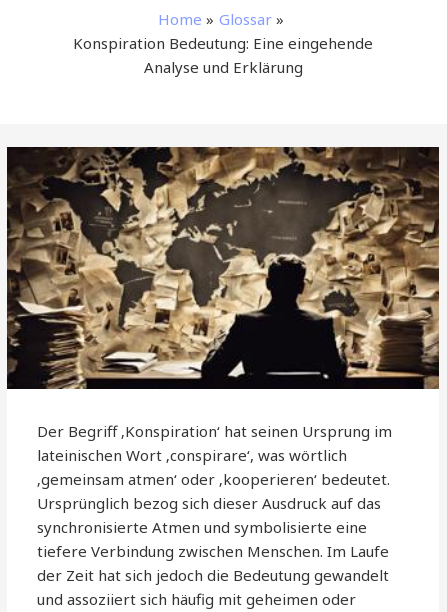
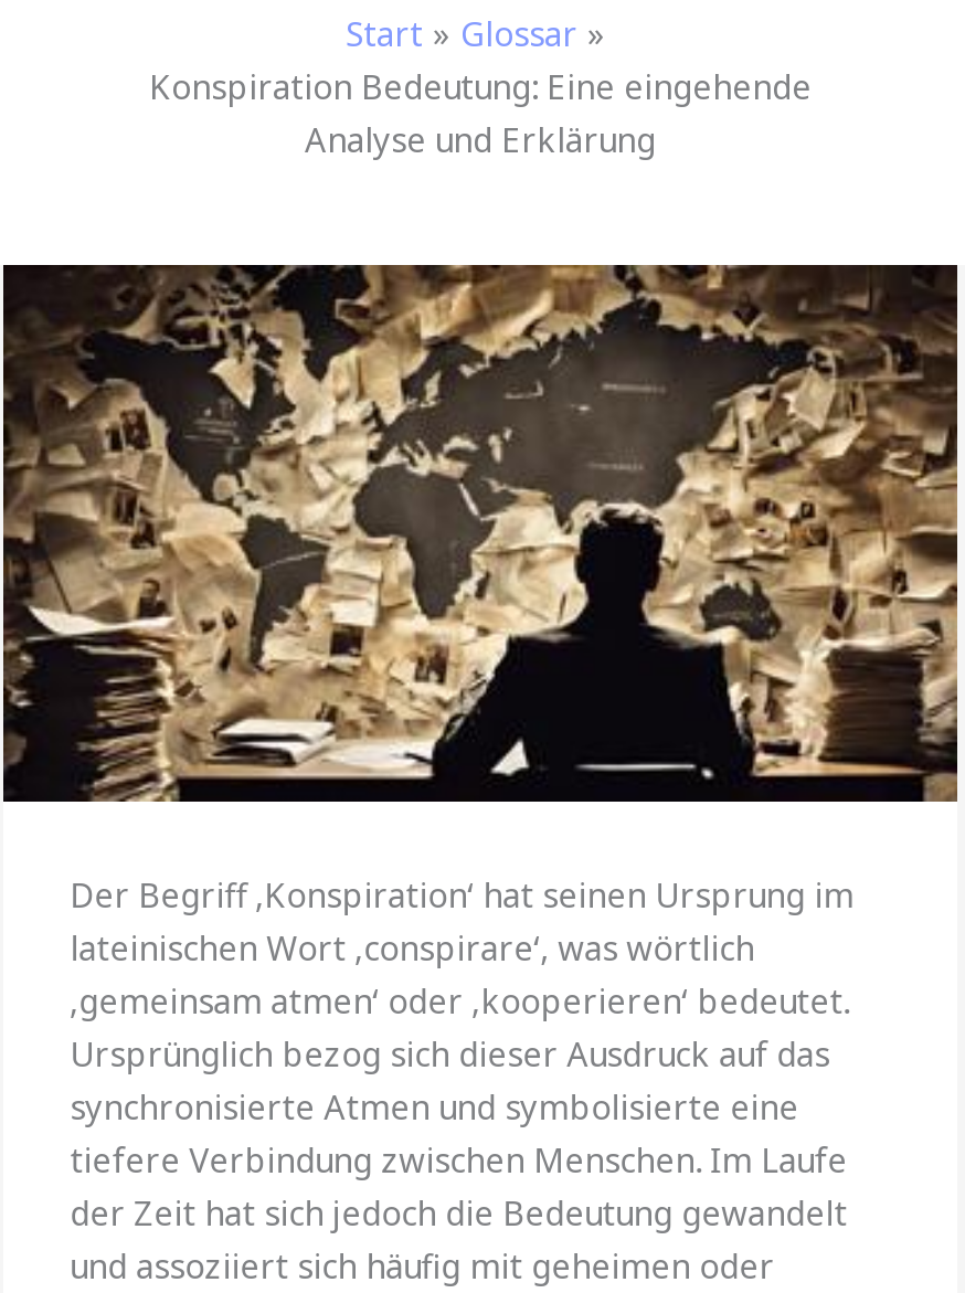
[157,9,201,29] Home -> [346,11,423,55] Start

